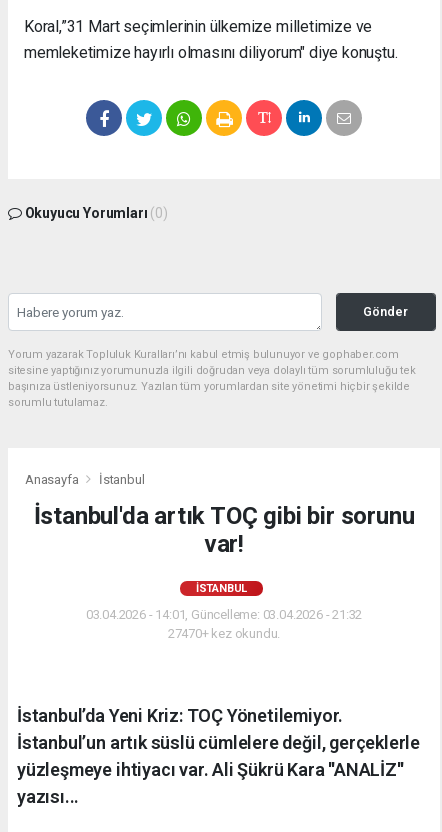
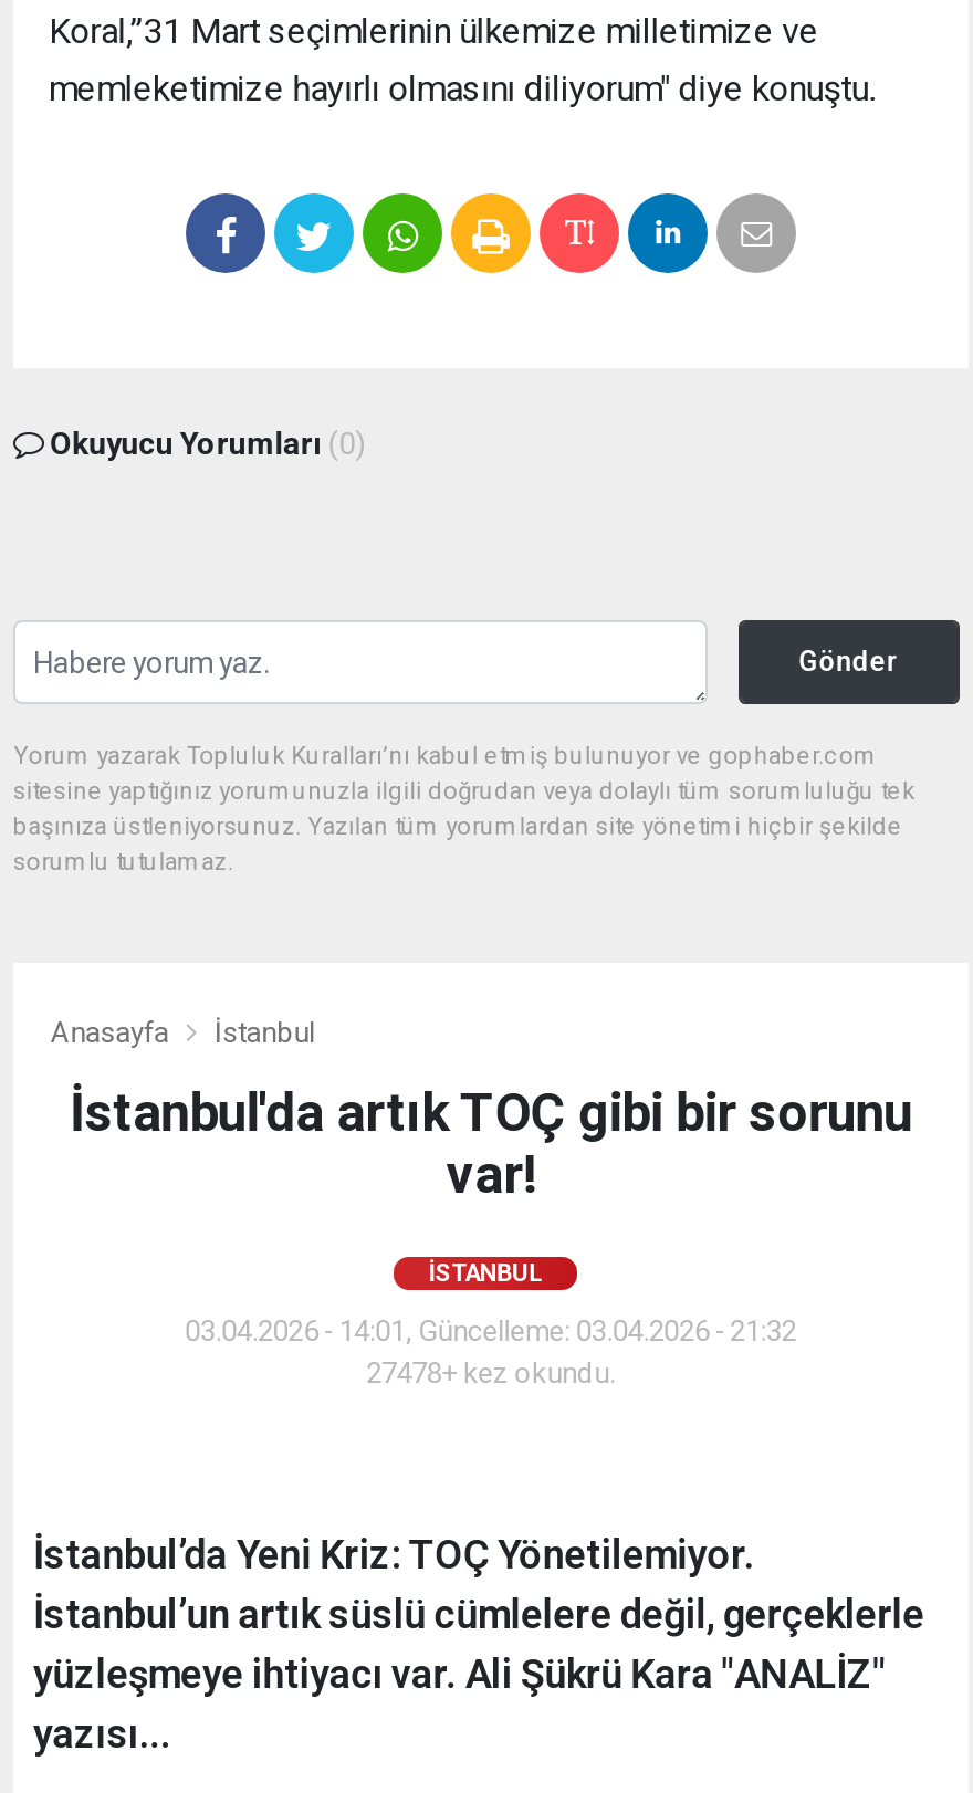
[168,626,280,641] 27470+ kez okundu. -> [366,1356,615,1389] 27478+ kez okundu.

